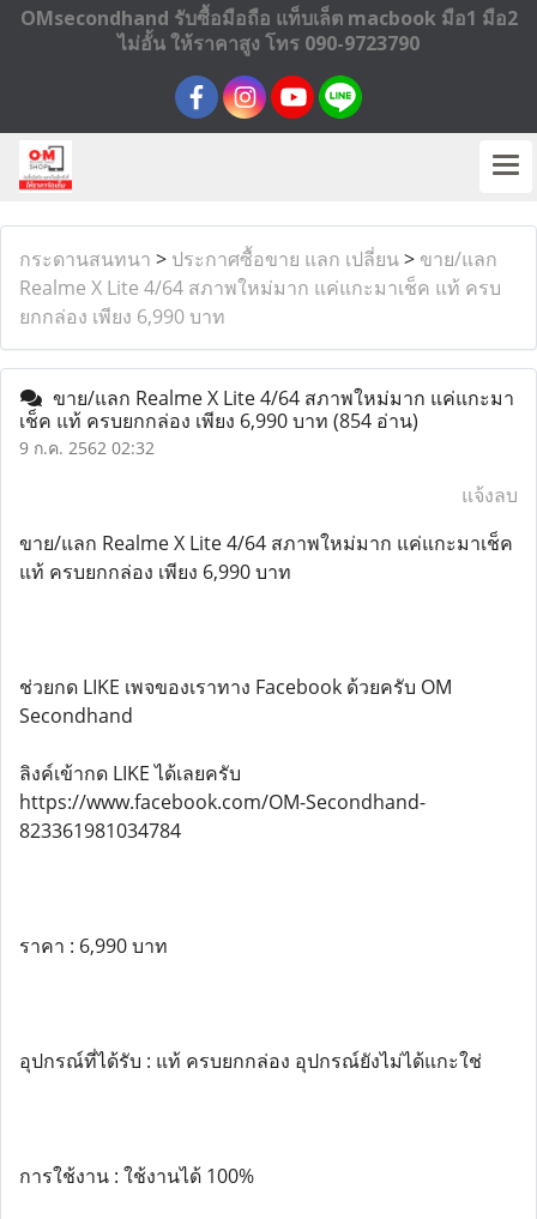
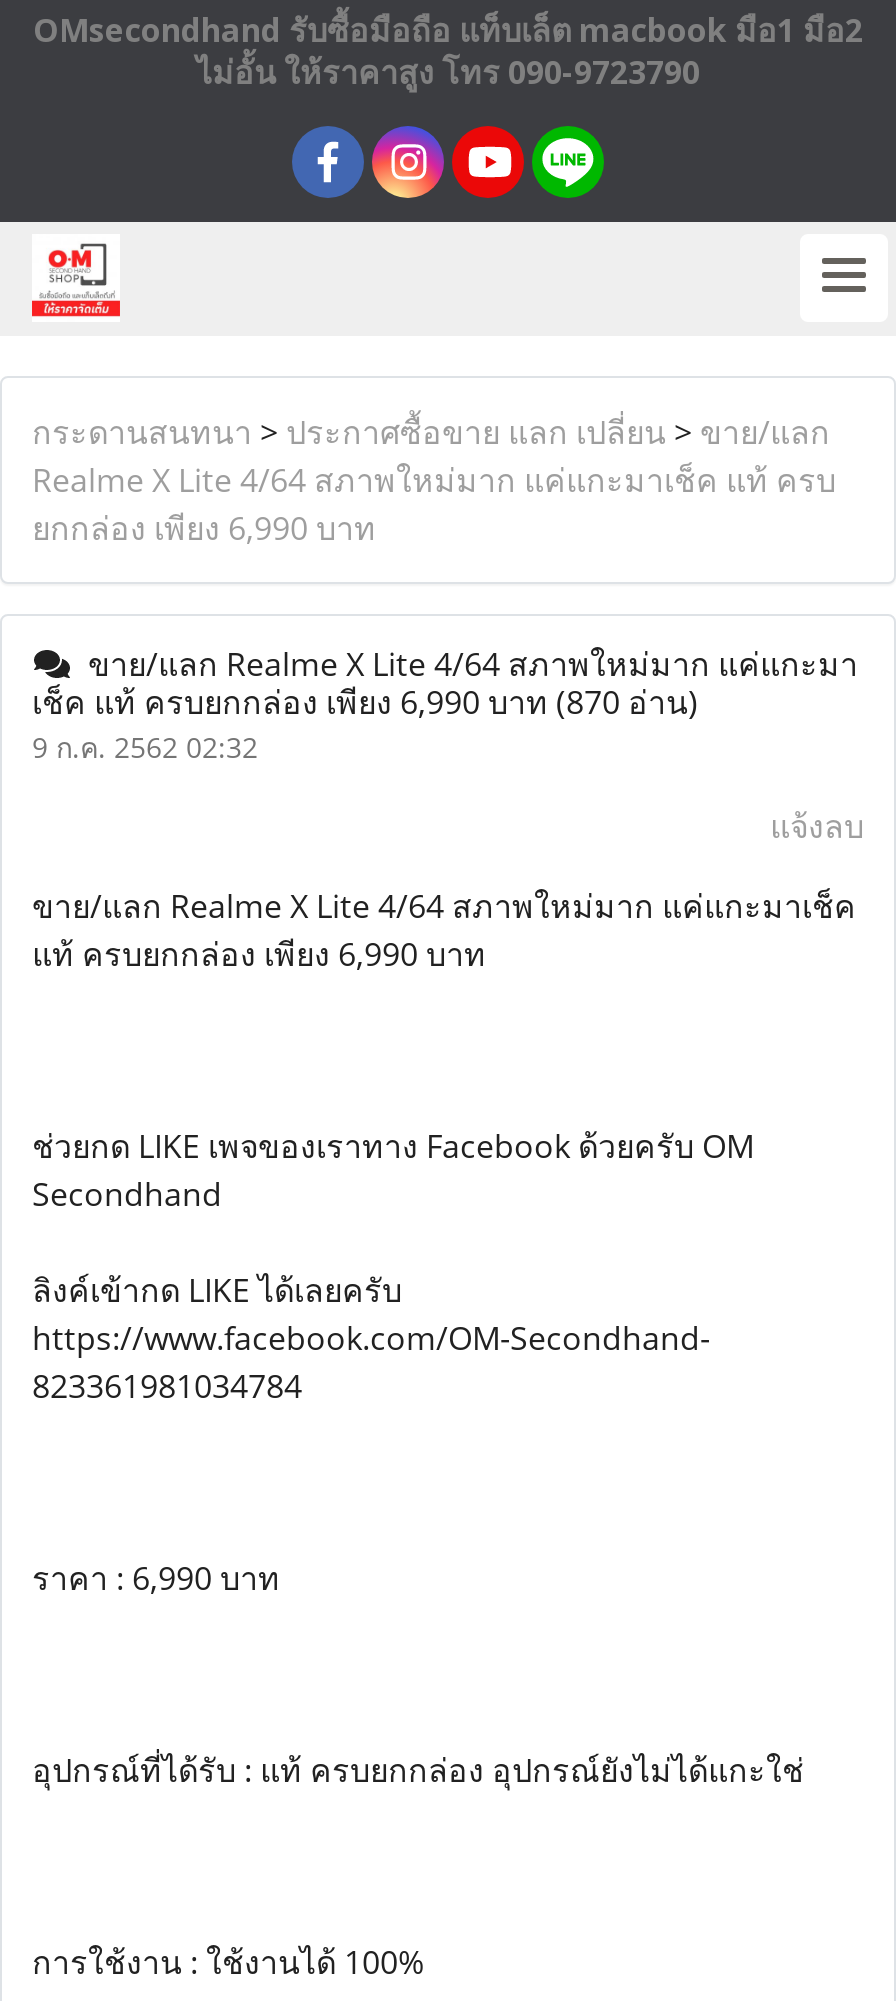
[19,408,418,434] เช็ค แท้ ครบยกกล่อง เพียง 6,990 บาท(854 อ่าน) -> [32,680,698,724] เช็ค แท้ ครบยกกล่อง เพียง 6,990 บาท(870 อ่าน)

